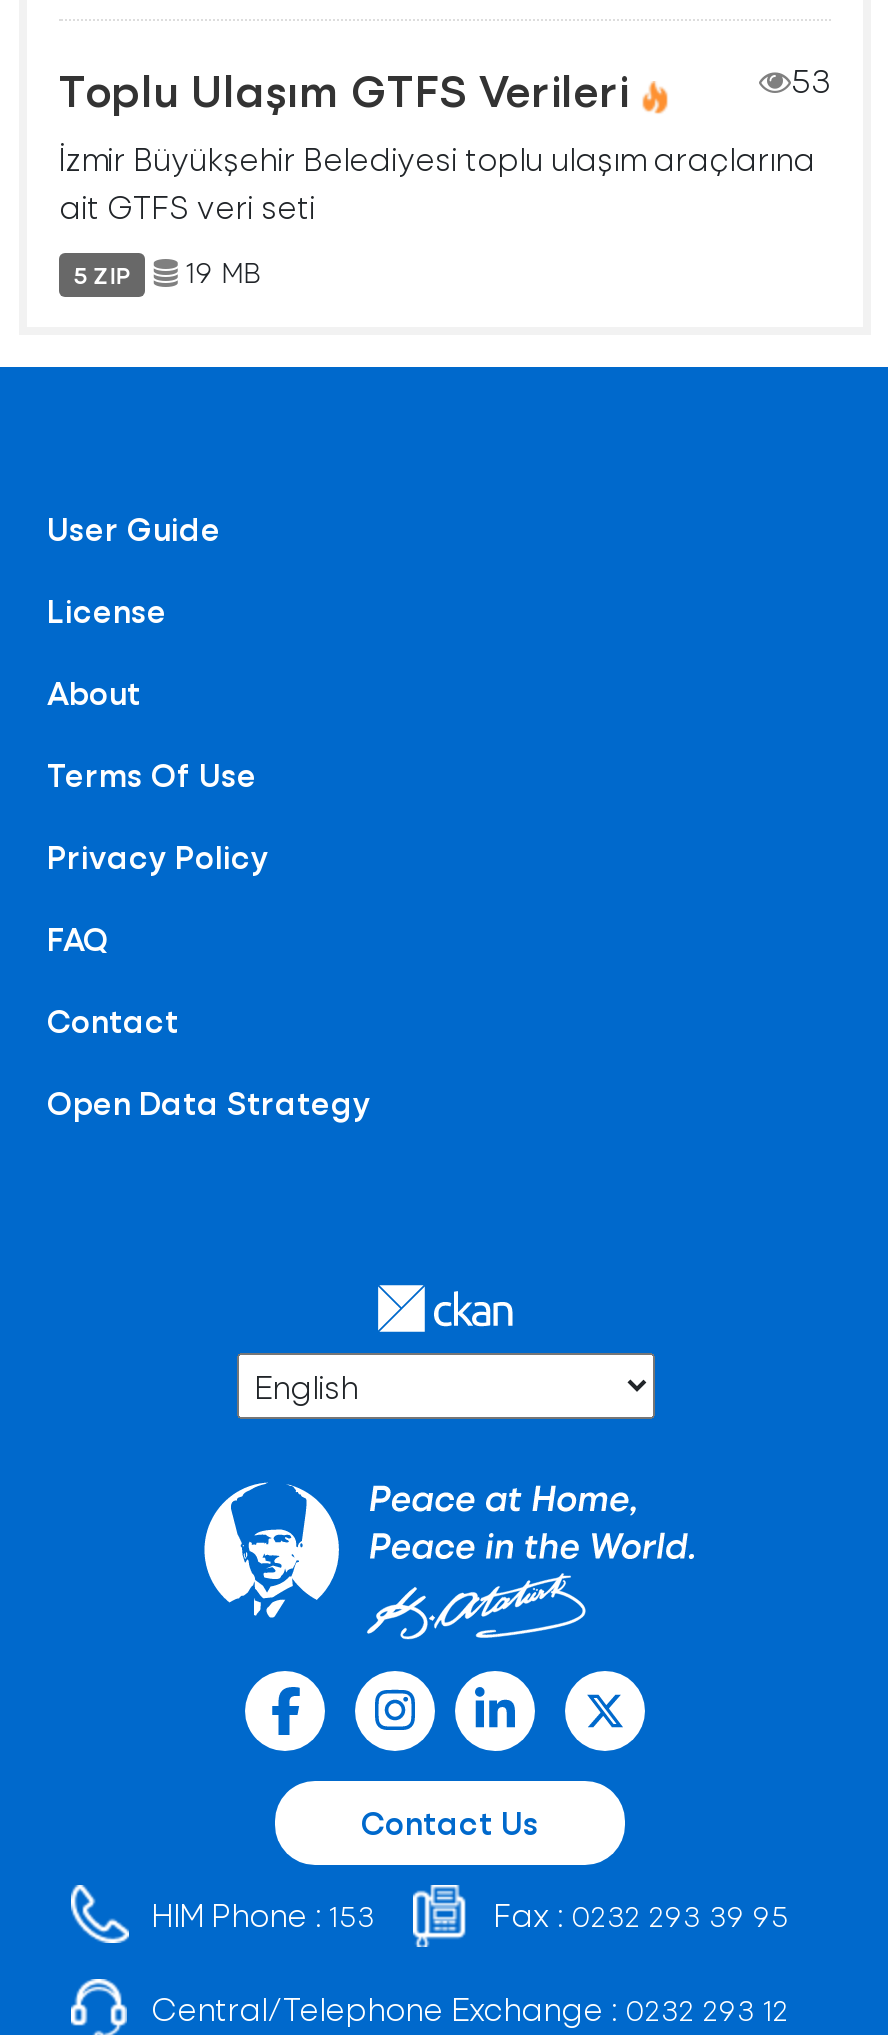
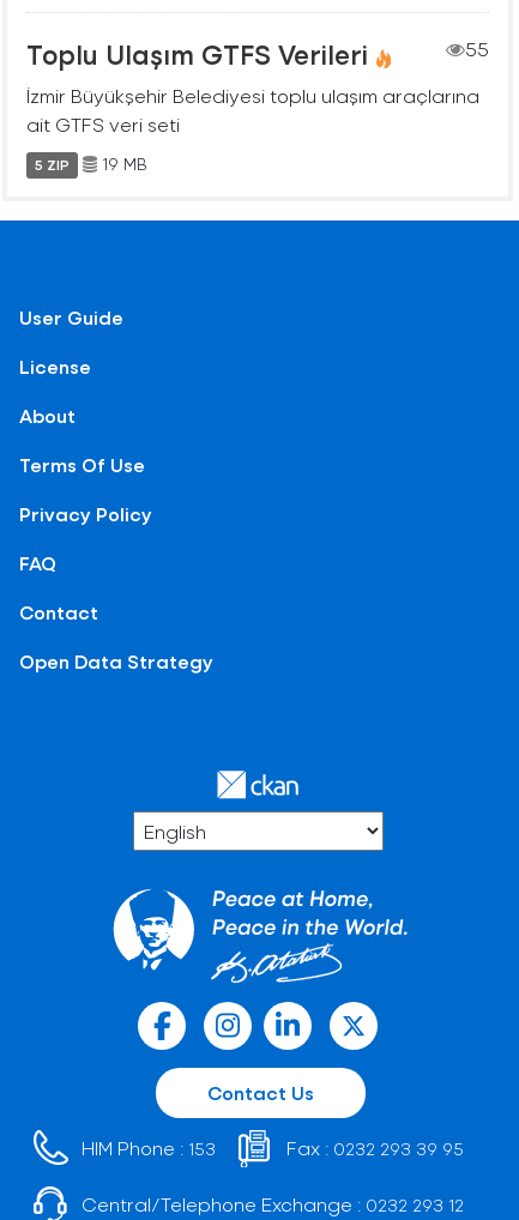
[791,60,831,102] 53 -> [465,36,489,62] 55

